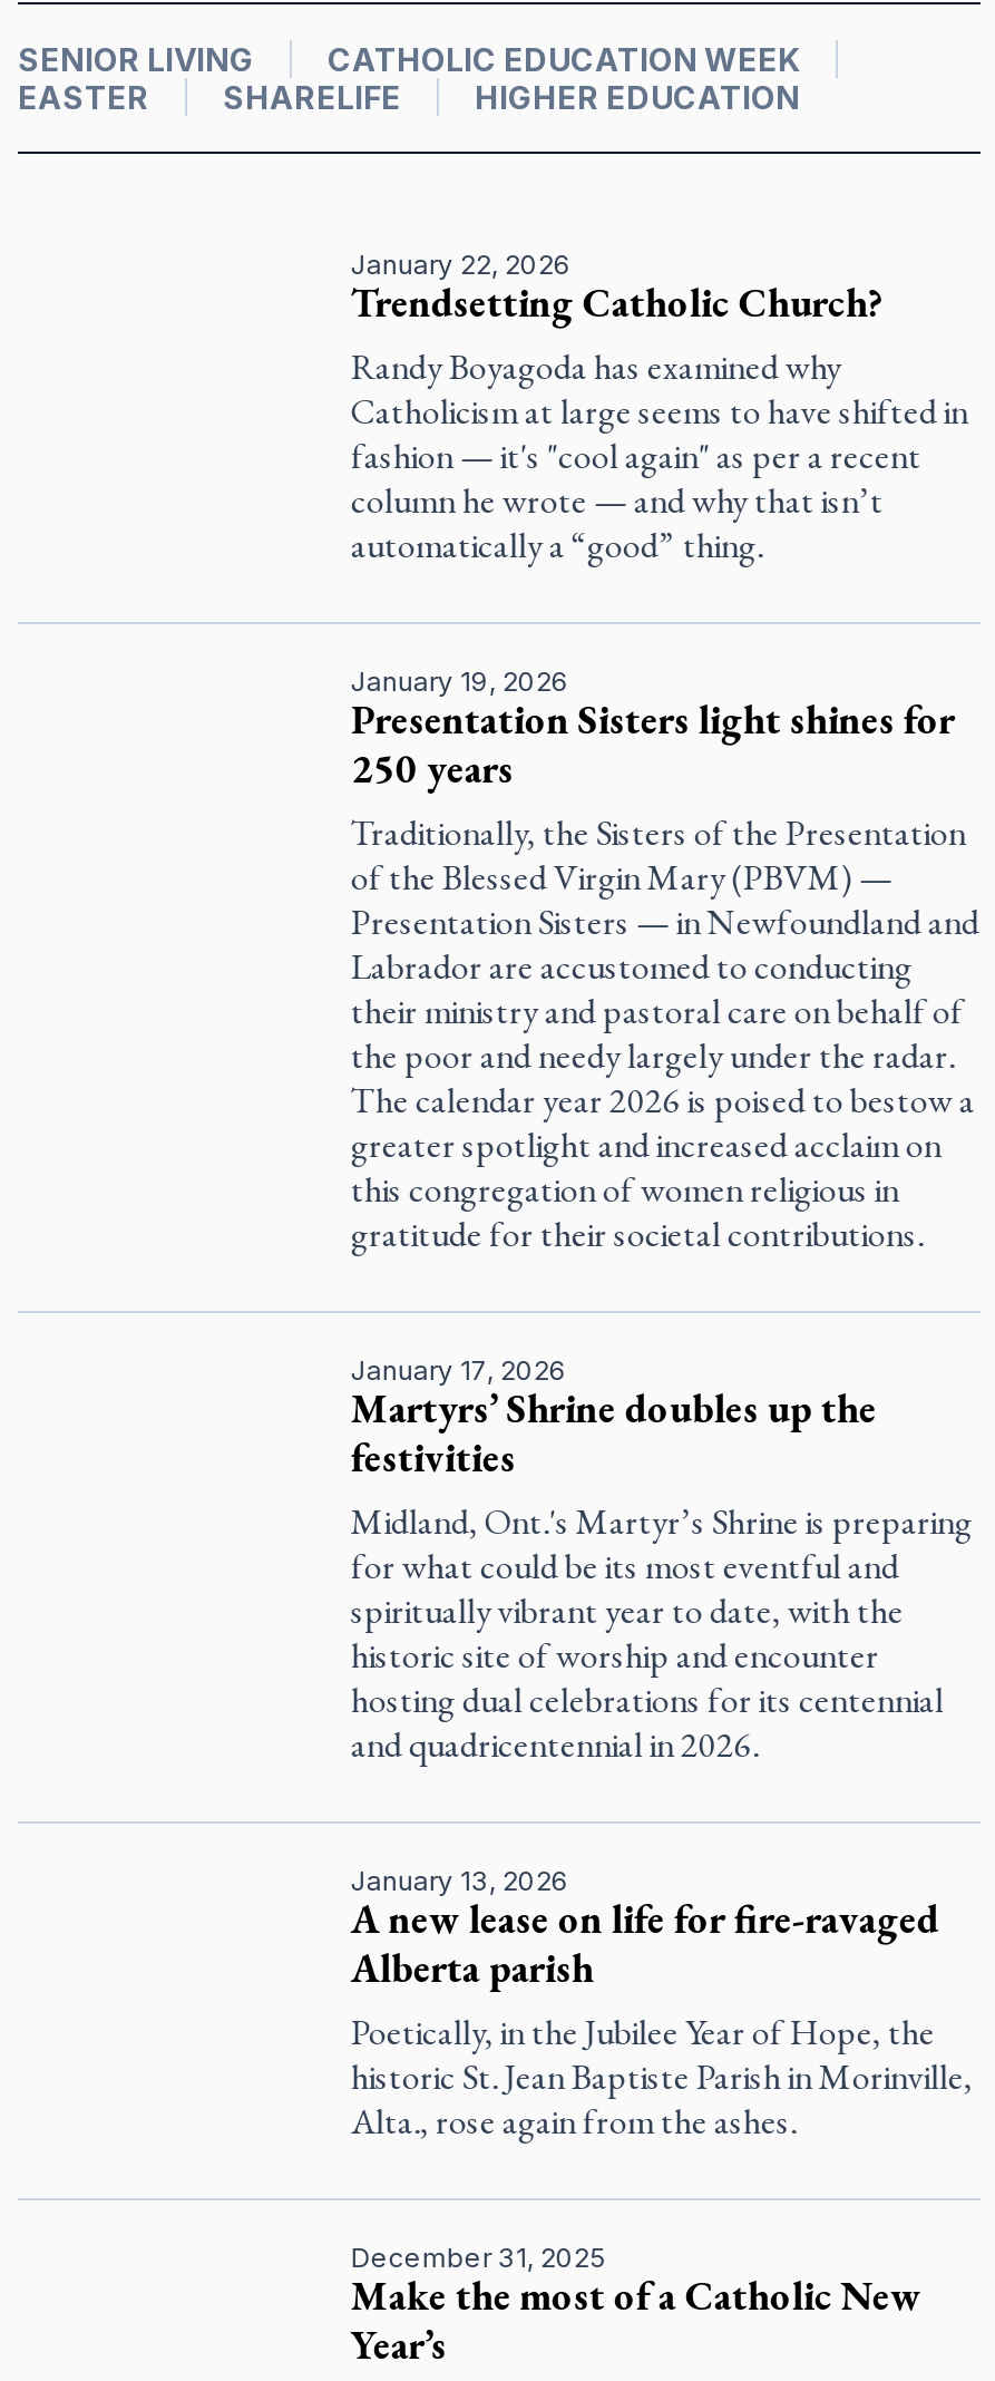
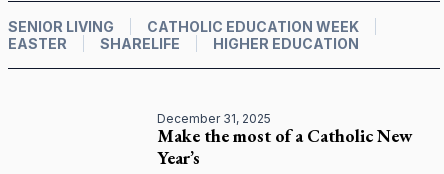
[351,247,979,2145] January 22, 2026 | Trendsetting Catholic Church? | Randy Boyagoda has examined why | Catholicism at large seems to have shifted in | fashion — it's "cool again" as per a recent | column he wrote — and why that isn’t | automatically a “good” thing. | January 19, 2026 | Presentation Sisters light shines for | 250 years | Traditionally, the Sisters of the Presentation | of the Blessed Virgin Mary (PBVM) — | Presentation Sisters — in Newfoundland and | Labrador are accustomed to conducting | their ministry and pastoral care on behalf of | the poor and needy largely under the radar. | The calendar year 2026 is poised to bestow a | greater spotlight and increased acclaim on | this congregation of women religious in | gratitude for their societal contributions. | January 17, 2026 | Martyrs’ Shrine doubles up the | festivities | Midland, Ont.'s Martyr’s Shrine is preparing | for what could be its most eventful and | spiritually vibrant year to date, with the | historic site of worship and encounter | hosting dual celebrations for its centennial | and quadricentennial in 2026. | January 13, 2026 | A new lease on life for fire-ravaged | Alberta parish | Poetically, in the Jubilee Year of Hope, the | historic St. Jean Baptiste Parish in Morinville, | Alta., rose again from the ashes. -> none

